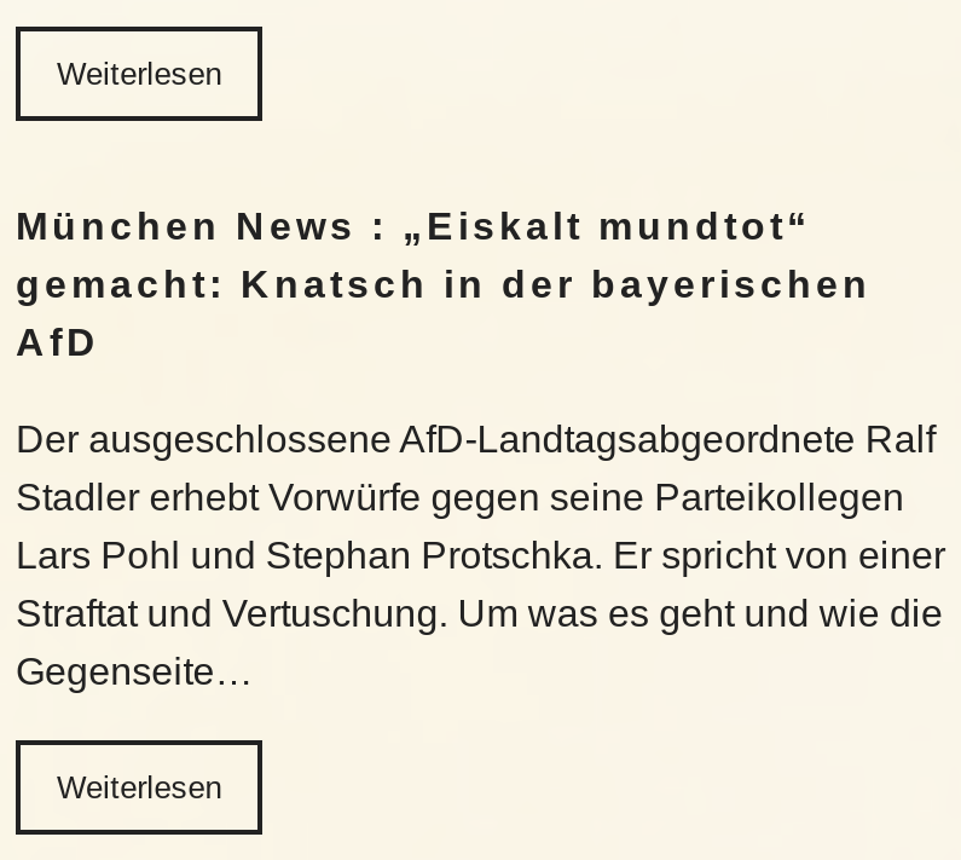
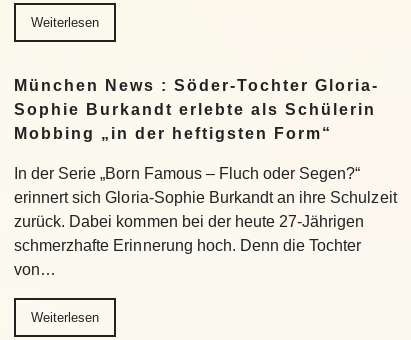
[16,206,872,363] München News : „Eiskalt mundtot“ | gemacht: Knatsch in der bayerischen | AfD -> [14,77,379,142] München News : Söder-Tochter Gloria- | Sophie Burkandt erlebte als Schülerin | Mobbing „in der heftigsten Form“
[16,419,946,692] Der ausgeschlossene AfD-Landtagsabgeordnete Ralf | Stadler erhebt Vorwürfe gegen seine Parteikollegen | Lars Pohl und Stephan Protschka. Er spricht von einer | Straftat und Vertuschung. Um was es geht und wie die | Gegenseite… -> [14,165,397,278] In der Serie „Born Famous – Fluch oder Segen?“ | erinnert sich Gloria-Sophie Burkandt an ihre Schulzeit | zurück. Dabei kommen bei der heute 27-Jährigen | schmerzhafte Erinnerung hoch. Denn die Tochter | von…

